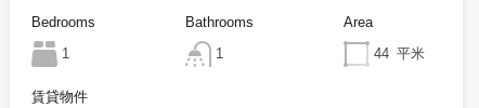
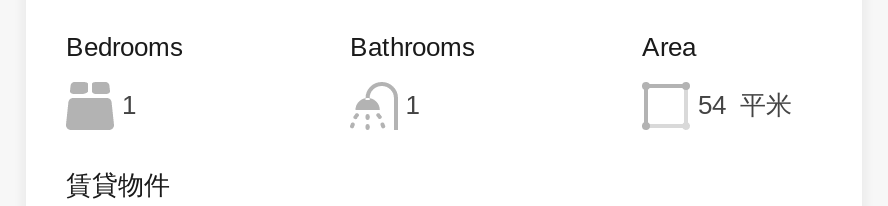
[374,45,425,62] 44 平米 -> [698,90,792,120] 54 平米

